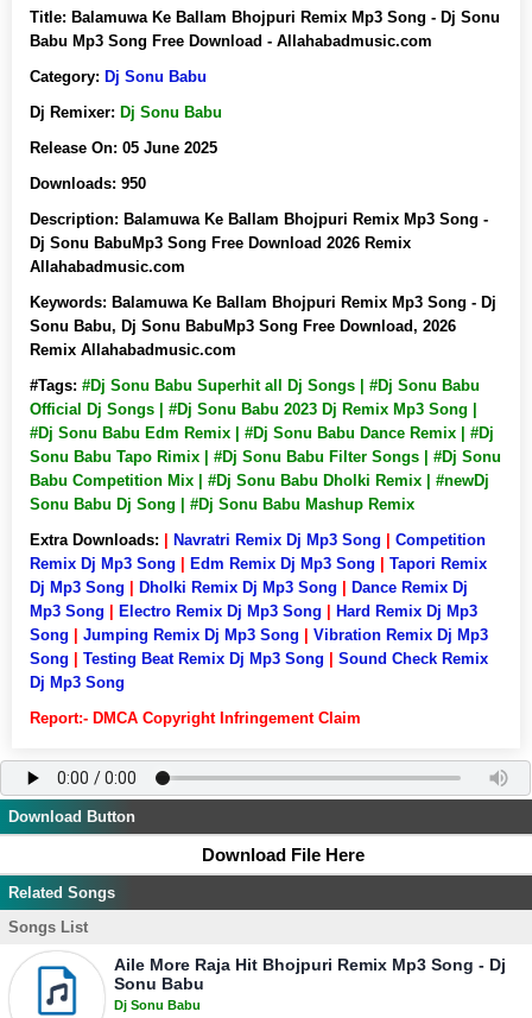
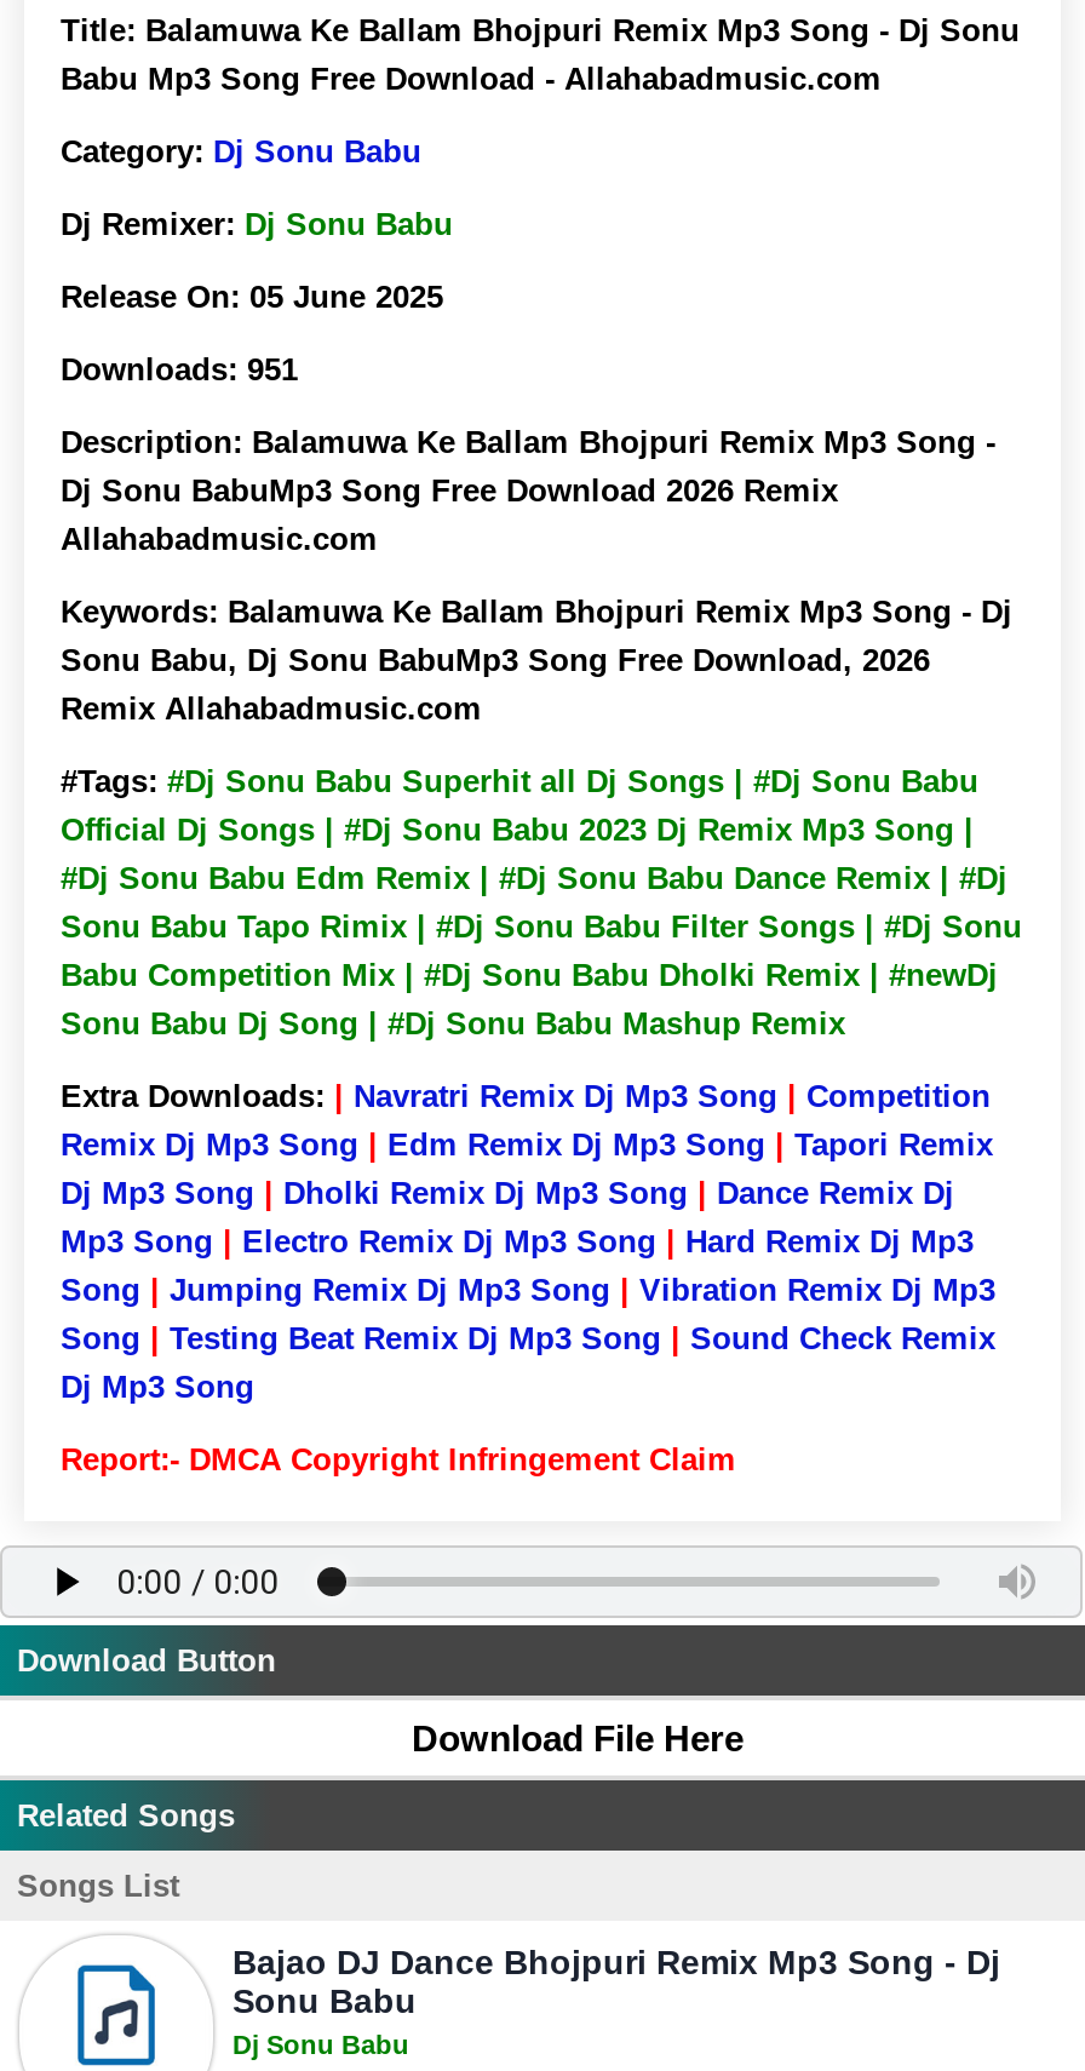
[30,175,146,192] Downloads: 950 -> [61,351,298,388] Downloads: 951
[114,955,506,974] Aile More Raja Hit Bhojpuri Remix Mp3 Song - Dj -> [232,1943,1000,1981] Bajao DJ Dance Bhojpuri Remix Mp3 Song - Dj

